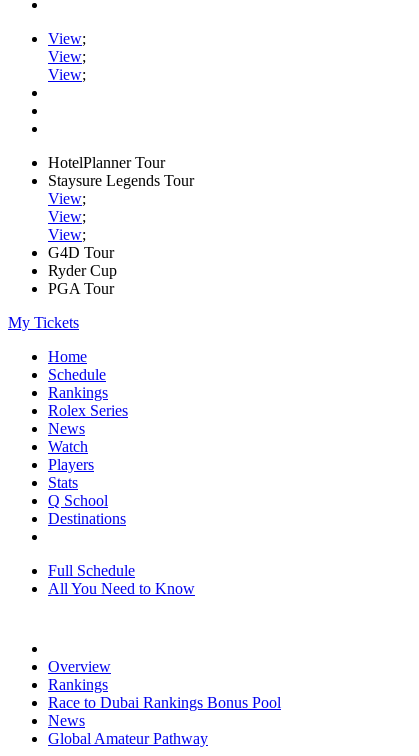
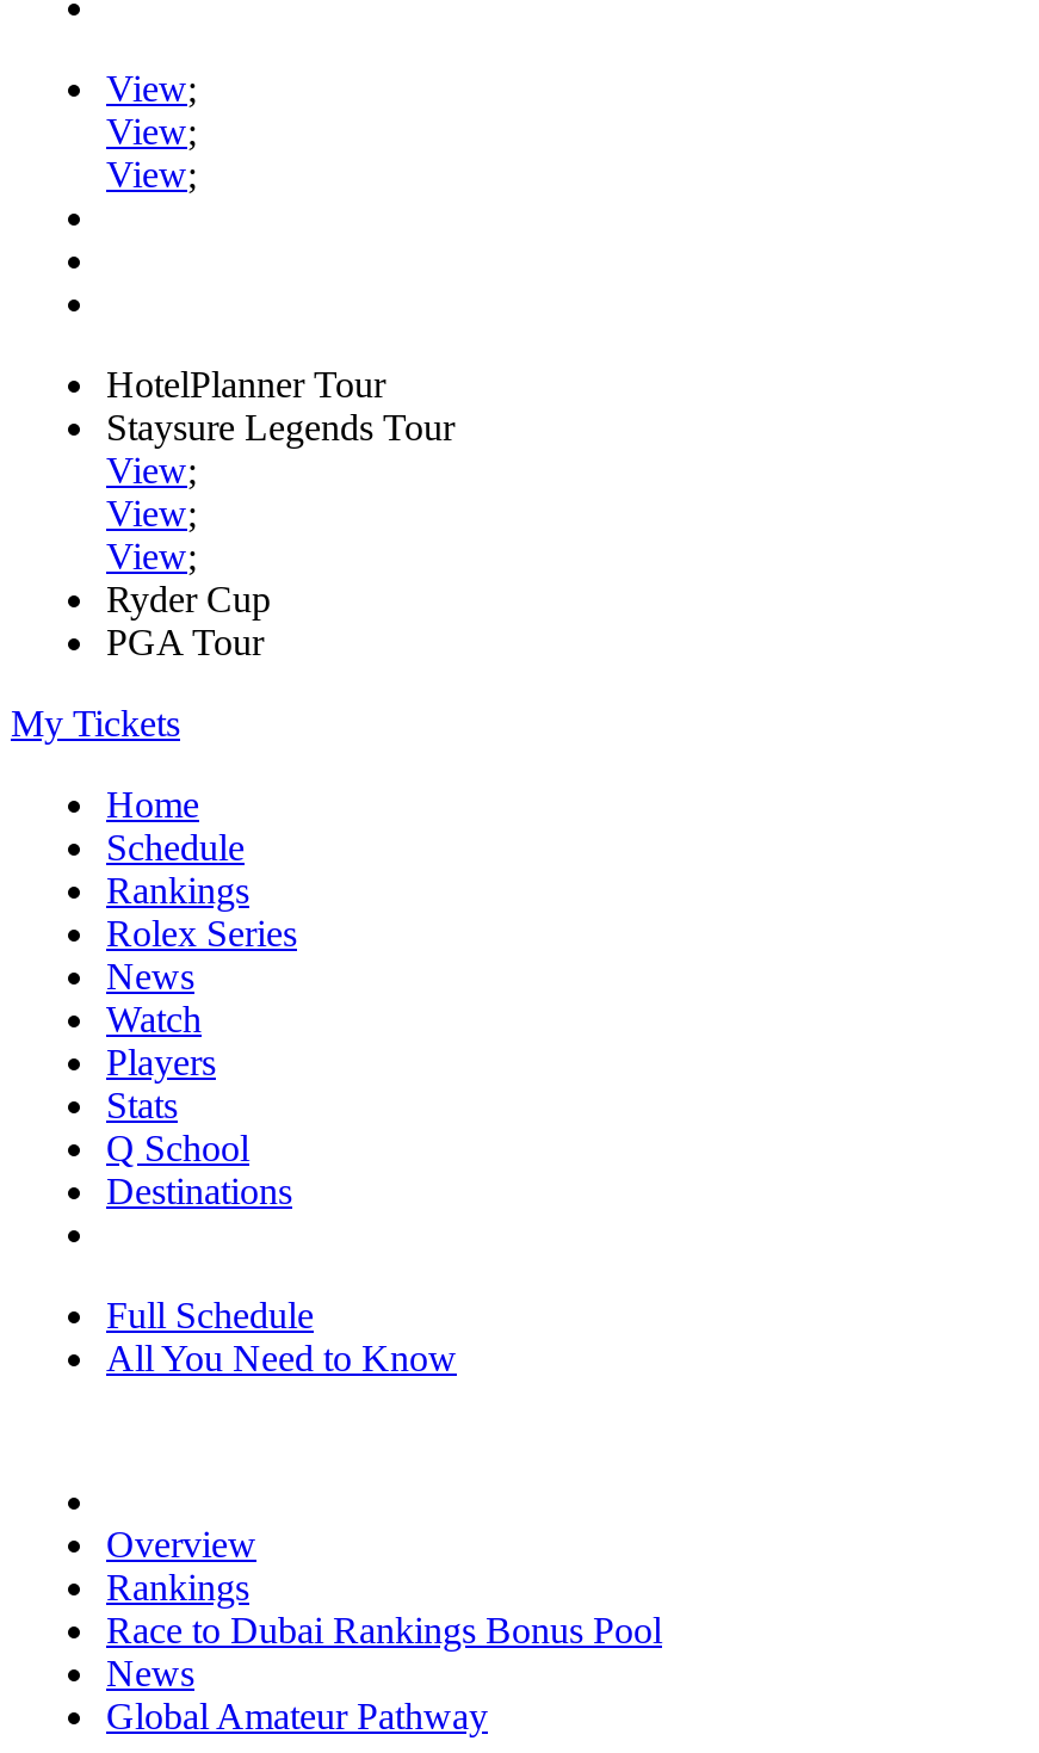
[48,244,114,261] G4D Tour -> none

